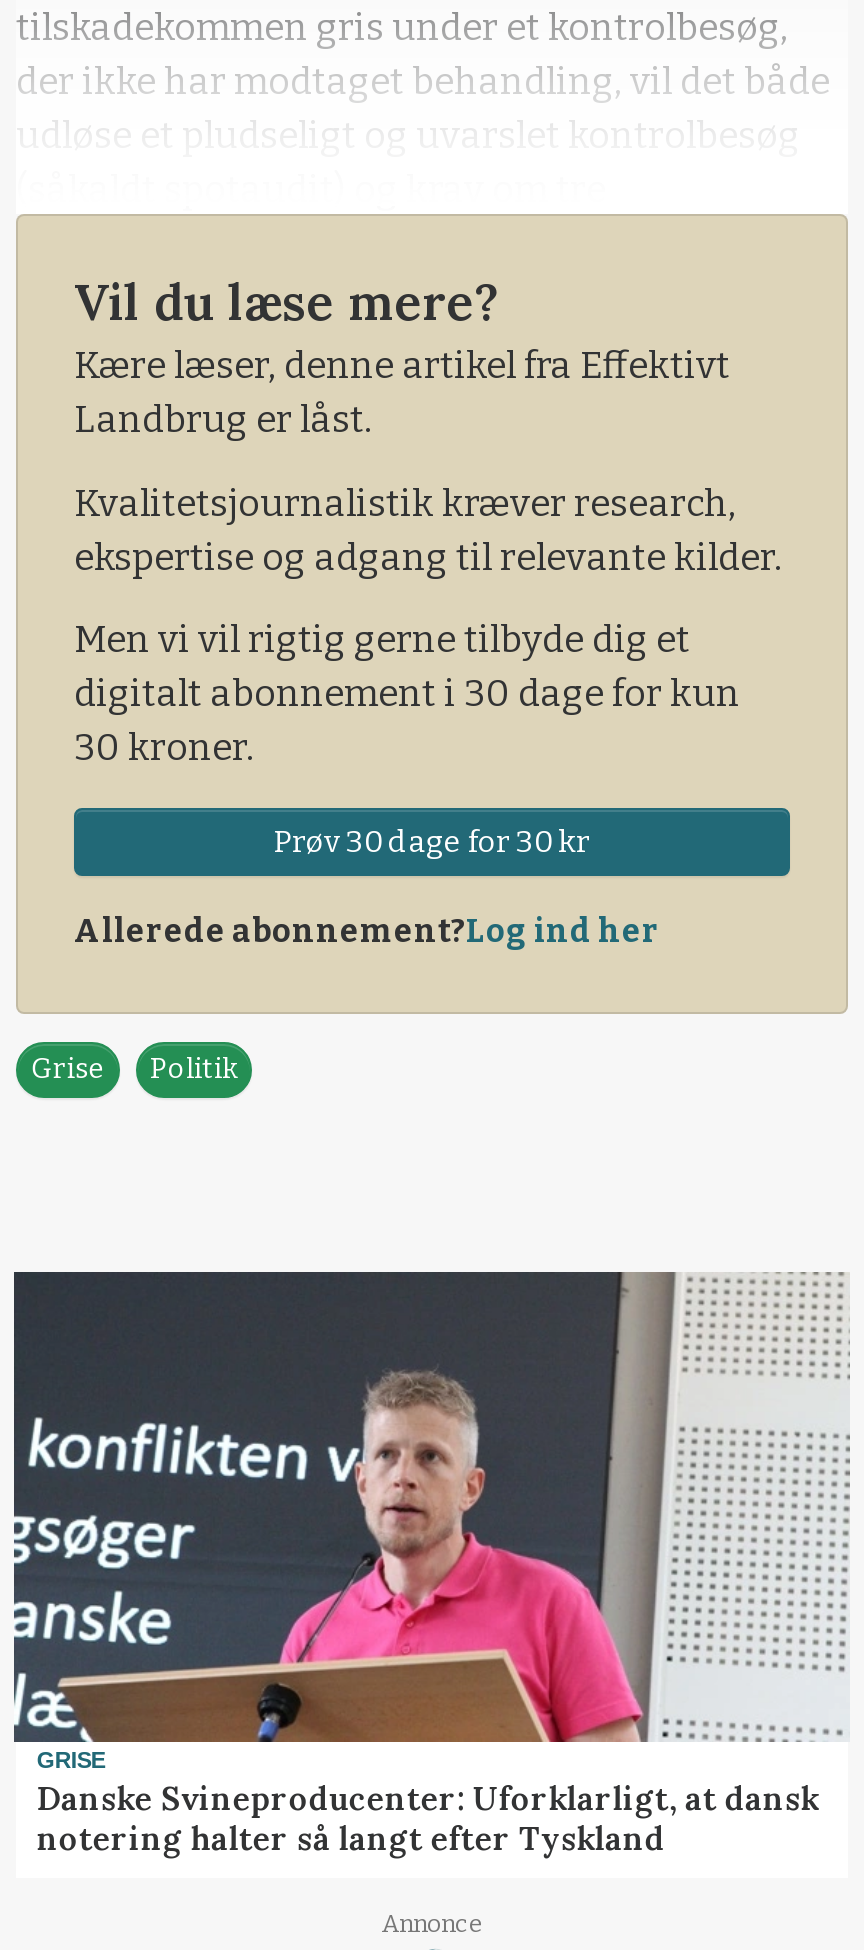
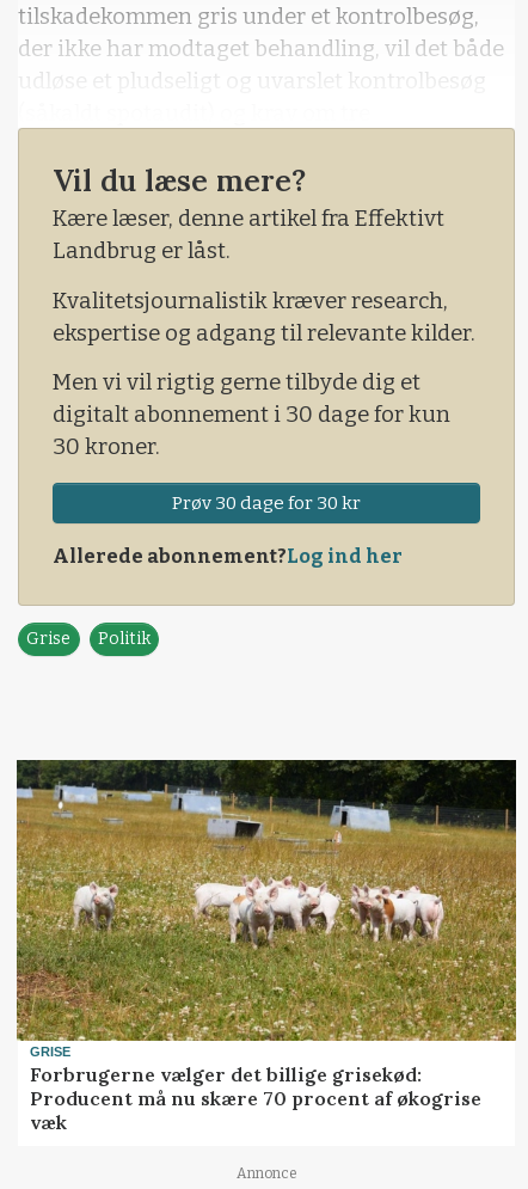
[12,1270,850,1857] [image] | Danske Svineproducenter: Uforklarligt, at dansk | notering halter så langt efter Tyskland -> [16,759,517,1134] [image] | Forbrugerne vælger det billige grisekød: | Producent må nu skære 70 procent af økogrise | væk

